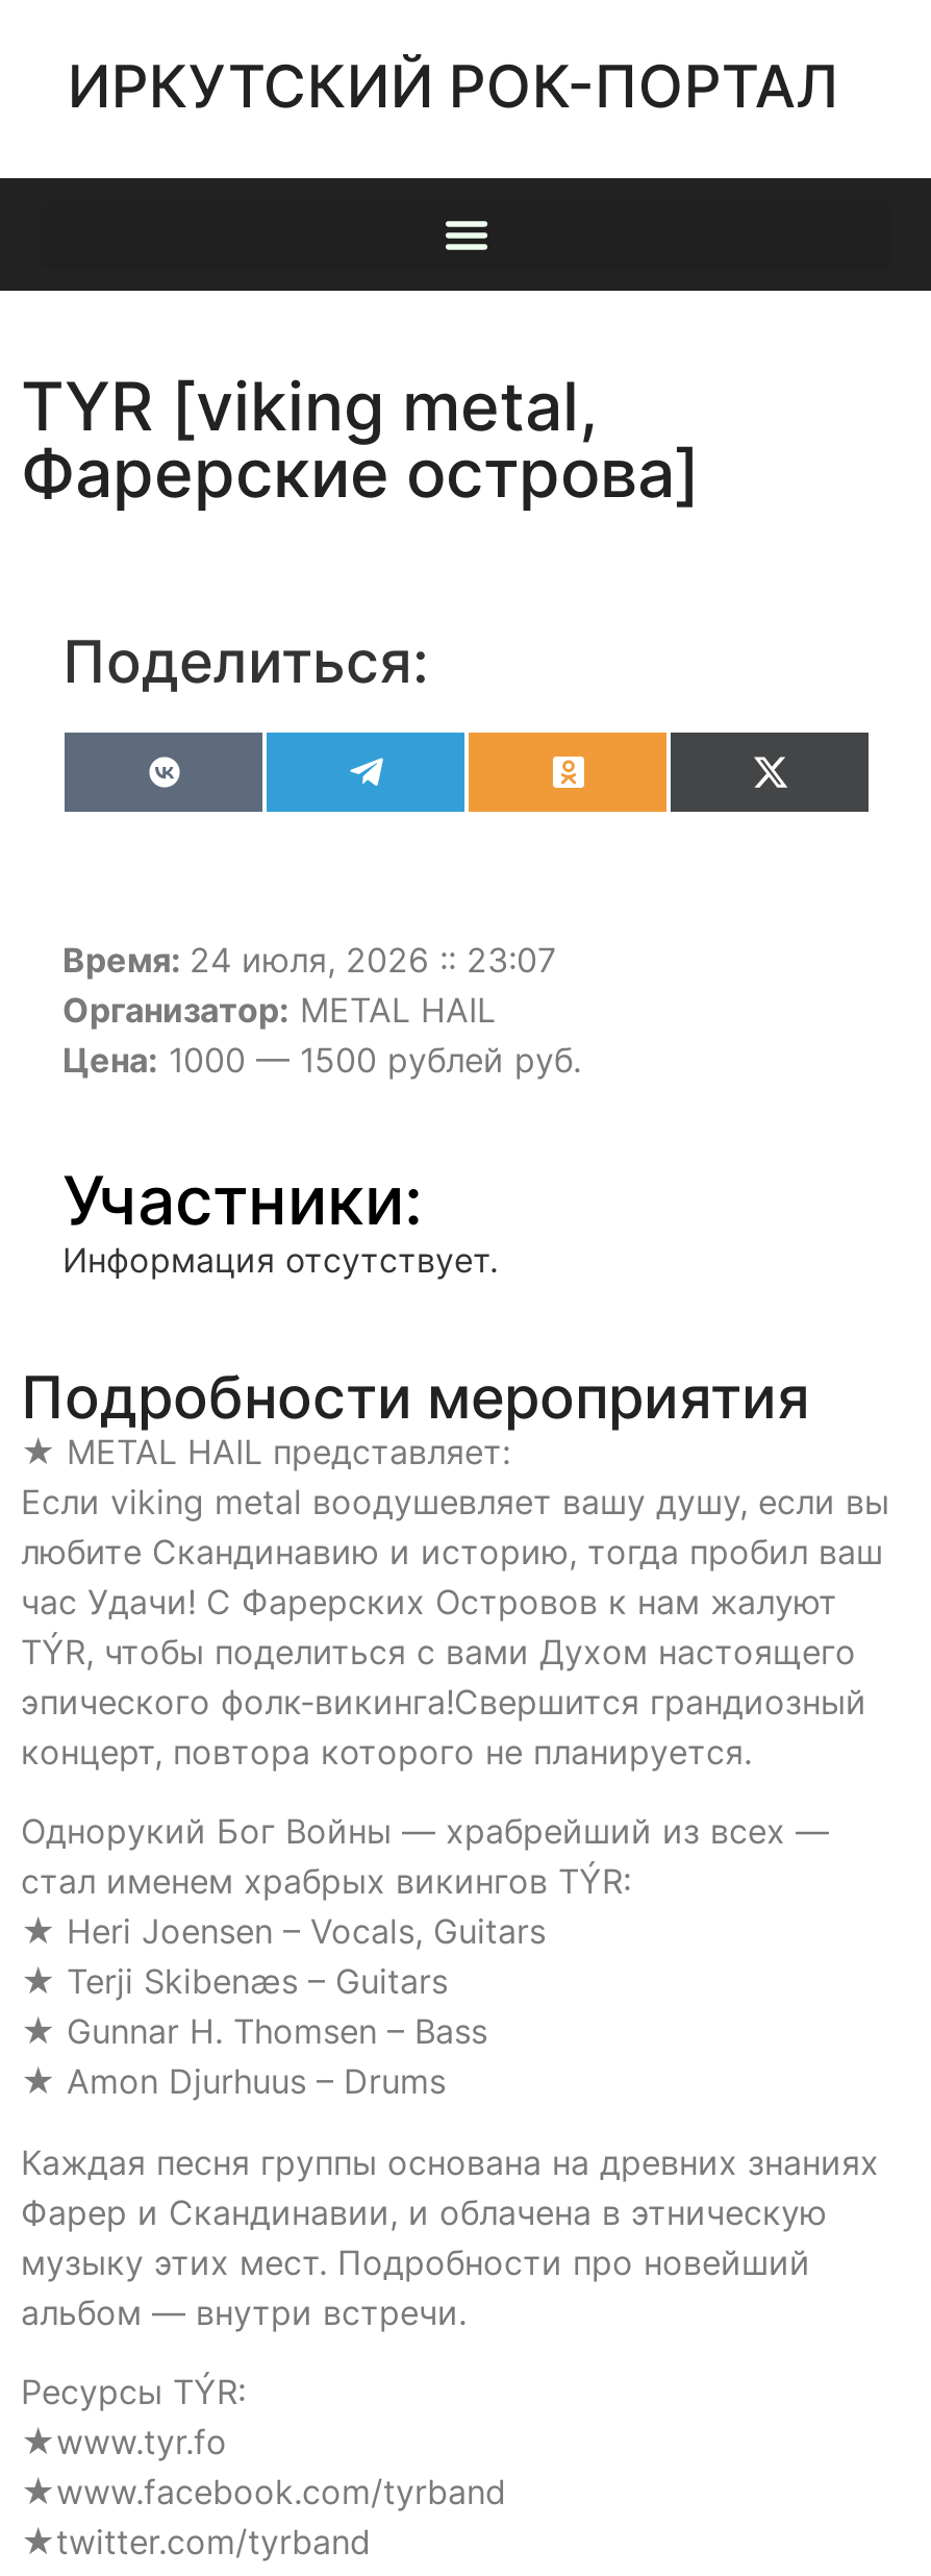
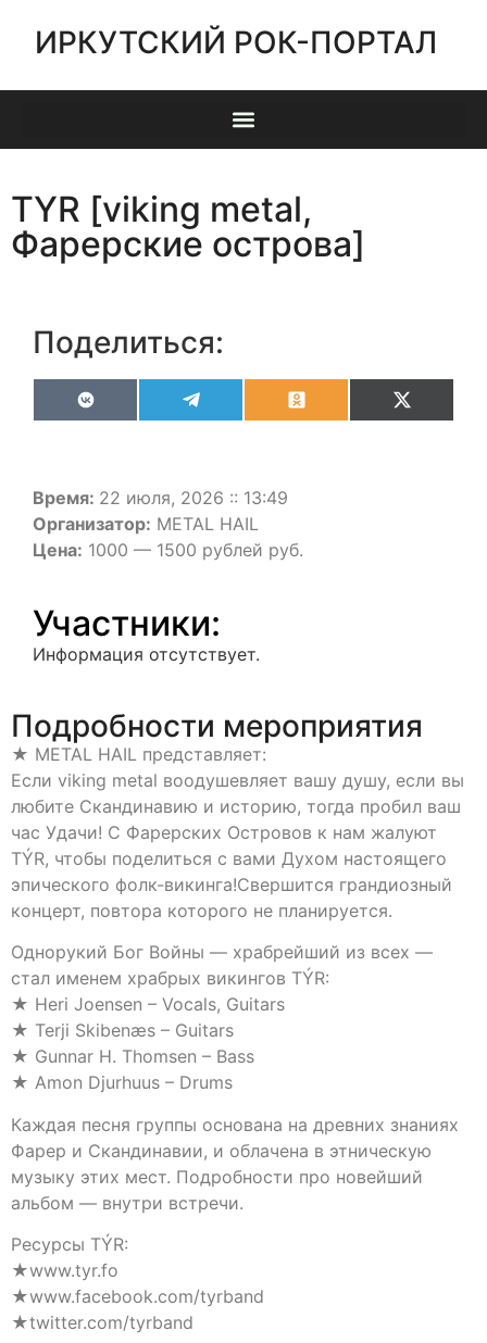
[62,939,556,981] Время: 24 июля, 2026 :: 23:07 -> [33,487,288,509] Время: 22 июля, 2026 :: 13:49

